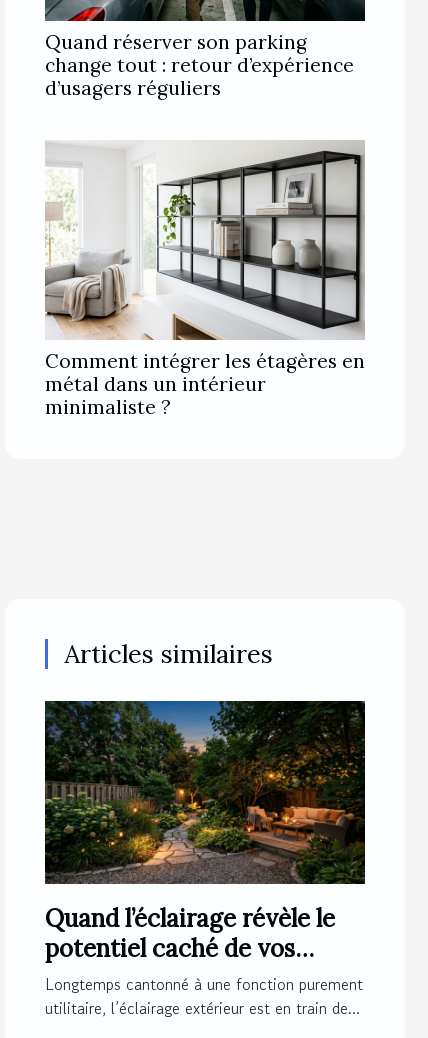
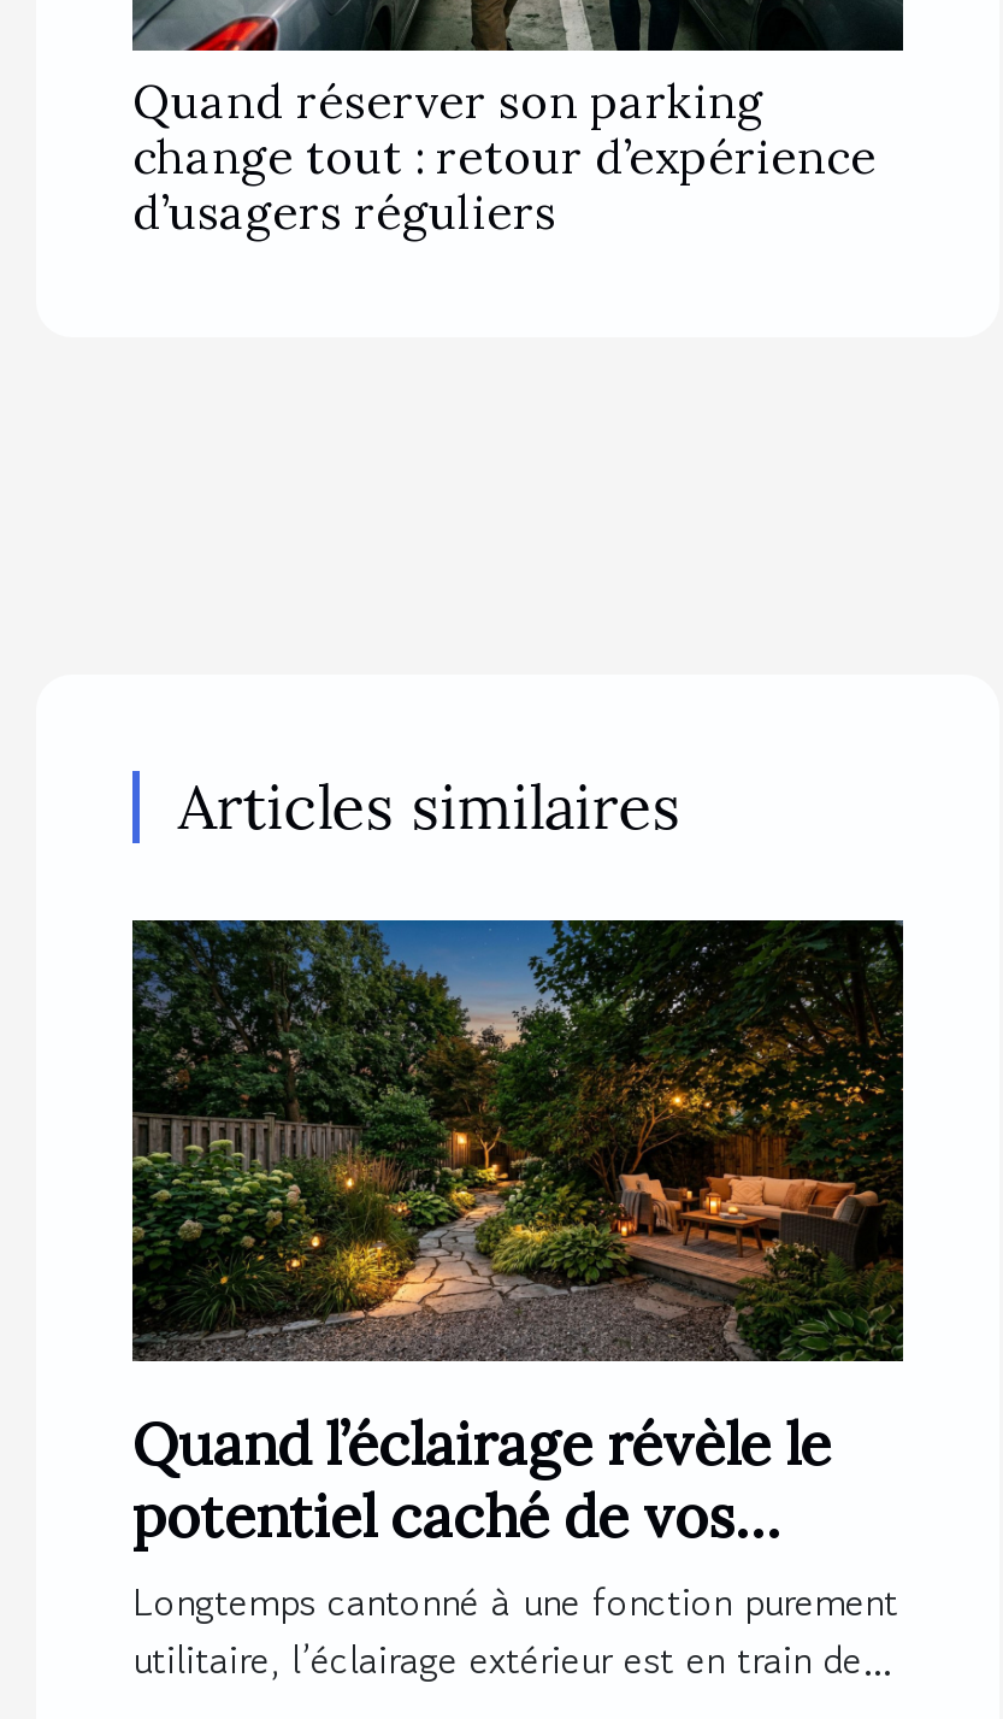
[45,140,365,419] [image] | Comment intégrer les étagères en | métal dans un intérieur | minimaliste ? -> none

